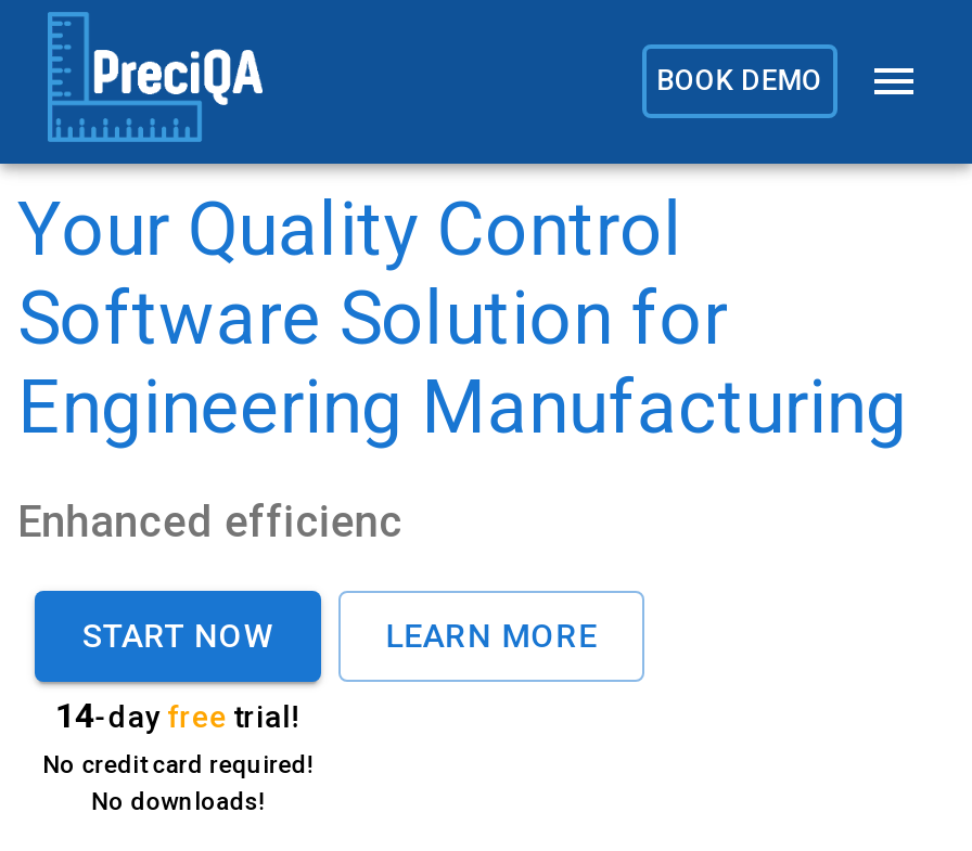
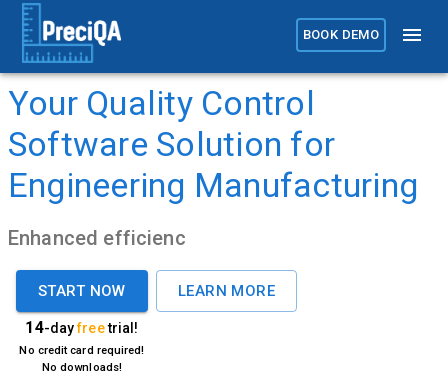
[17,495,266,547] Enhanced ef -> [8,226,186,250] Enhanced efficienc

